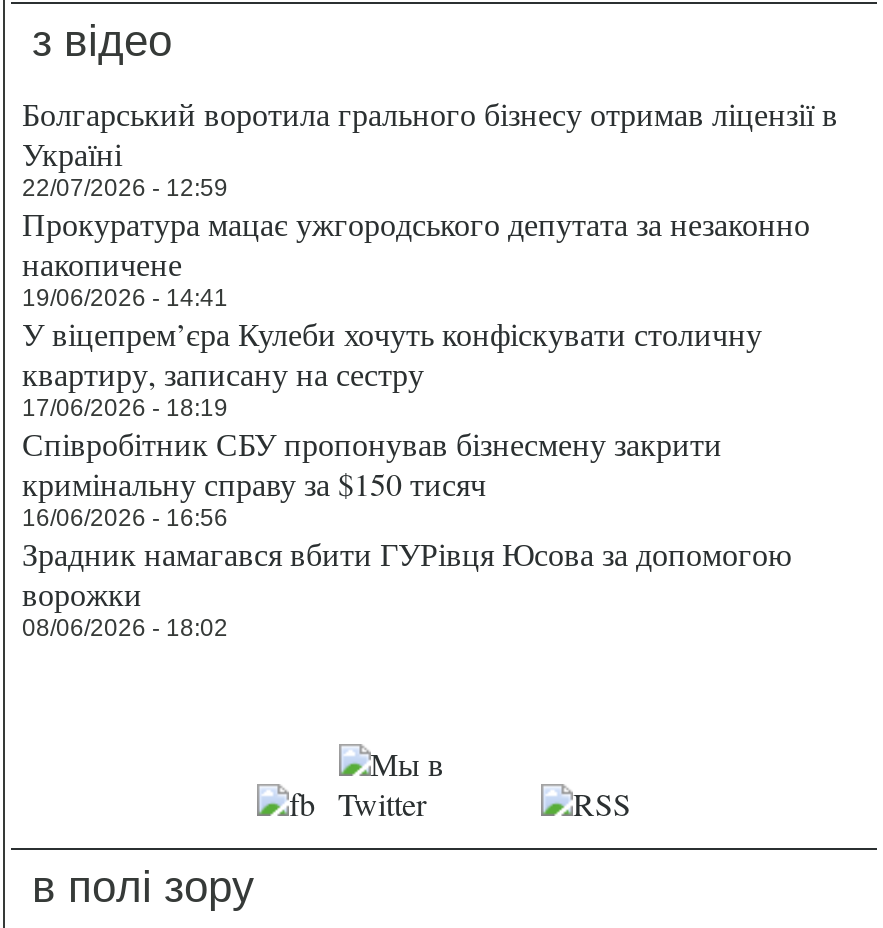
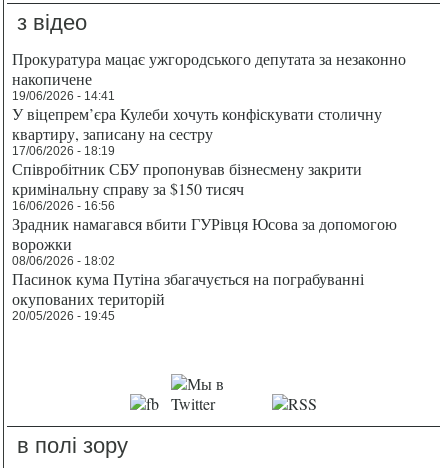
[22,92,838,202] Болгарський воротила грального бізнесу отримав ліцензії в | Україні | 22/07/2026 - 12:59 -> none
moved [22,202,810,642] -> [12,48,406,268]: Прокуратура мацає ужгородського депутата за незаконно | накопичене | 19/06/2026 - 14:41 | ... | ворожки | 08/06/2026 - 18:02
none -> [12,268,364,323] Пасинок кума Путіна збагачується на пограбуванні | окупованих територій | 20/05/2026 - 19:45

